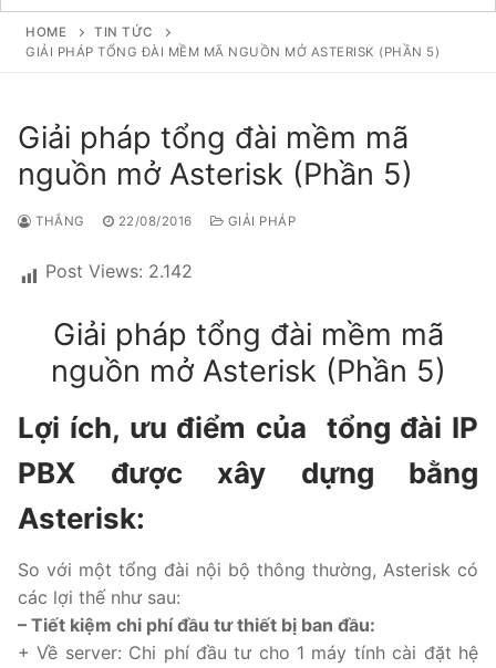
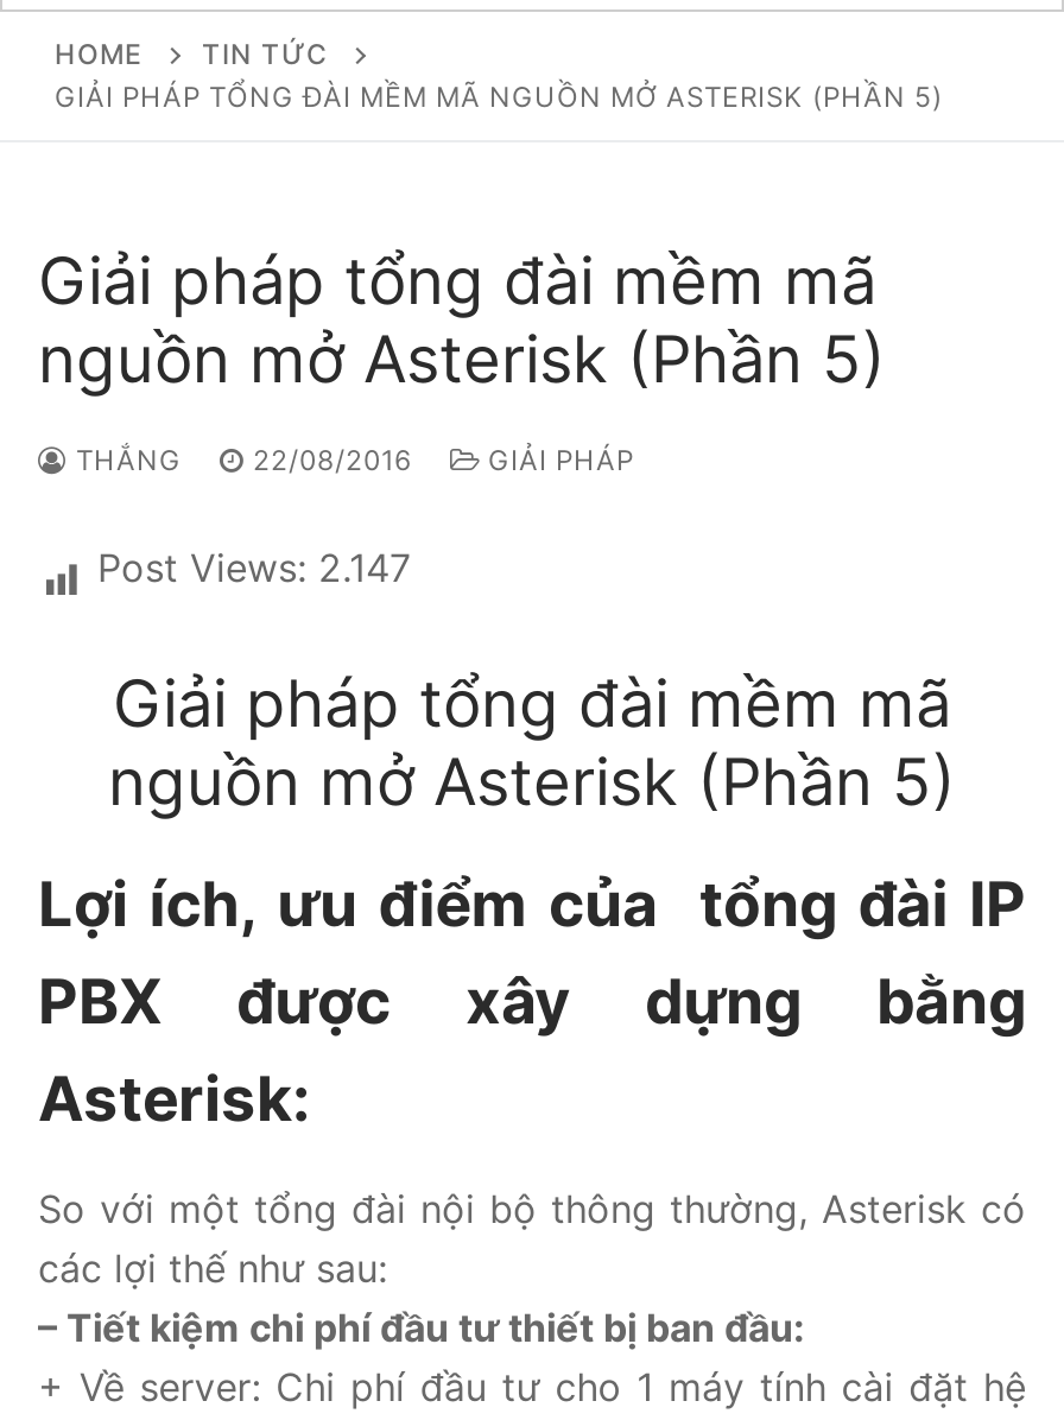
[45,260,193,282] Post Views: 2.142 -> [97,544,411,591] Post Views: 2.147

